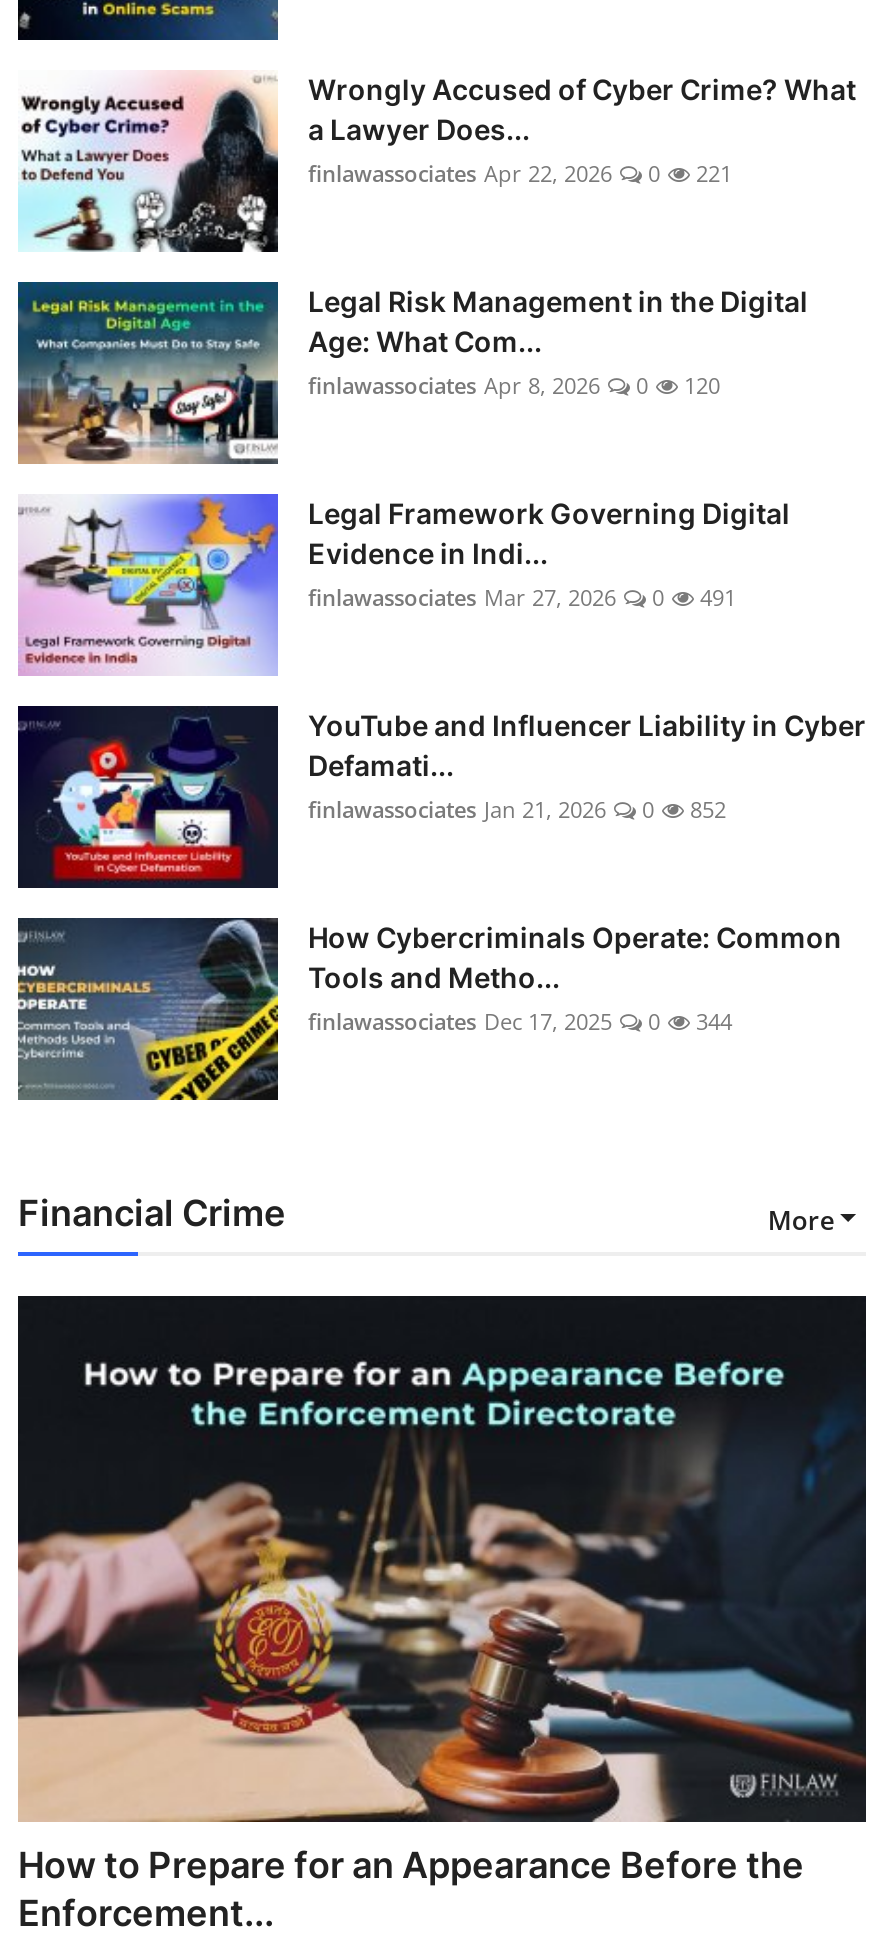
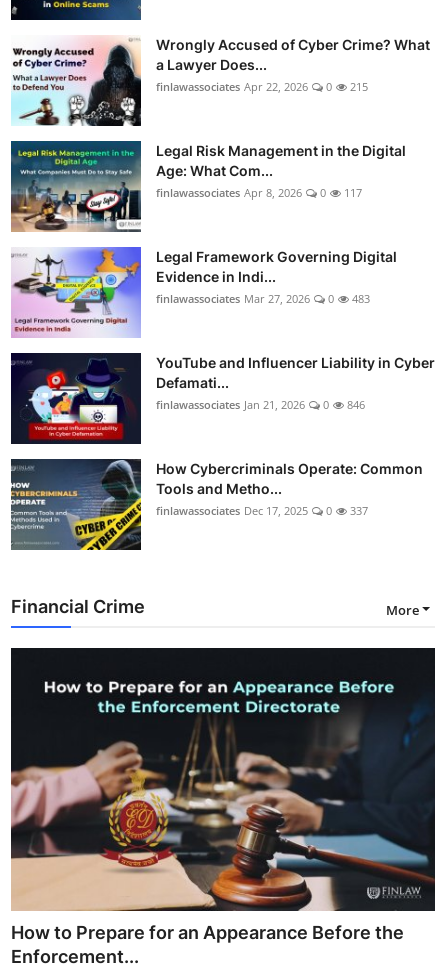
[308,158,732,188] finlawassociates Apr 22, 2026 0 221 -> [156,79,368,94] finlawassociates Apr 22, 2026 0 215
[308,370,720,400] finlawassociates Apr 8, 2026 0 120 -> [156,185,362,200] finlawassociates Apr 8, 2026 0 117
[308,582,736,612] finlawassociates Mar 27, 2026 0 491 -> [156,291,370,306] finlawassociates Mar 27, 2026 0 483
[308,794,726,824] finlawassociates Jan 21, 2026 0 852 -> [156,397,365,412] finlawassociates Jan 21, 2026 0 846
[308,1006,732,1036] finlawassociates Dec 17, 2025 0 344 -> [156,503,368,518] finlawassociates Dec 17, 2025 0 337

